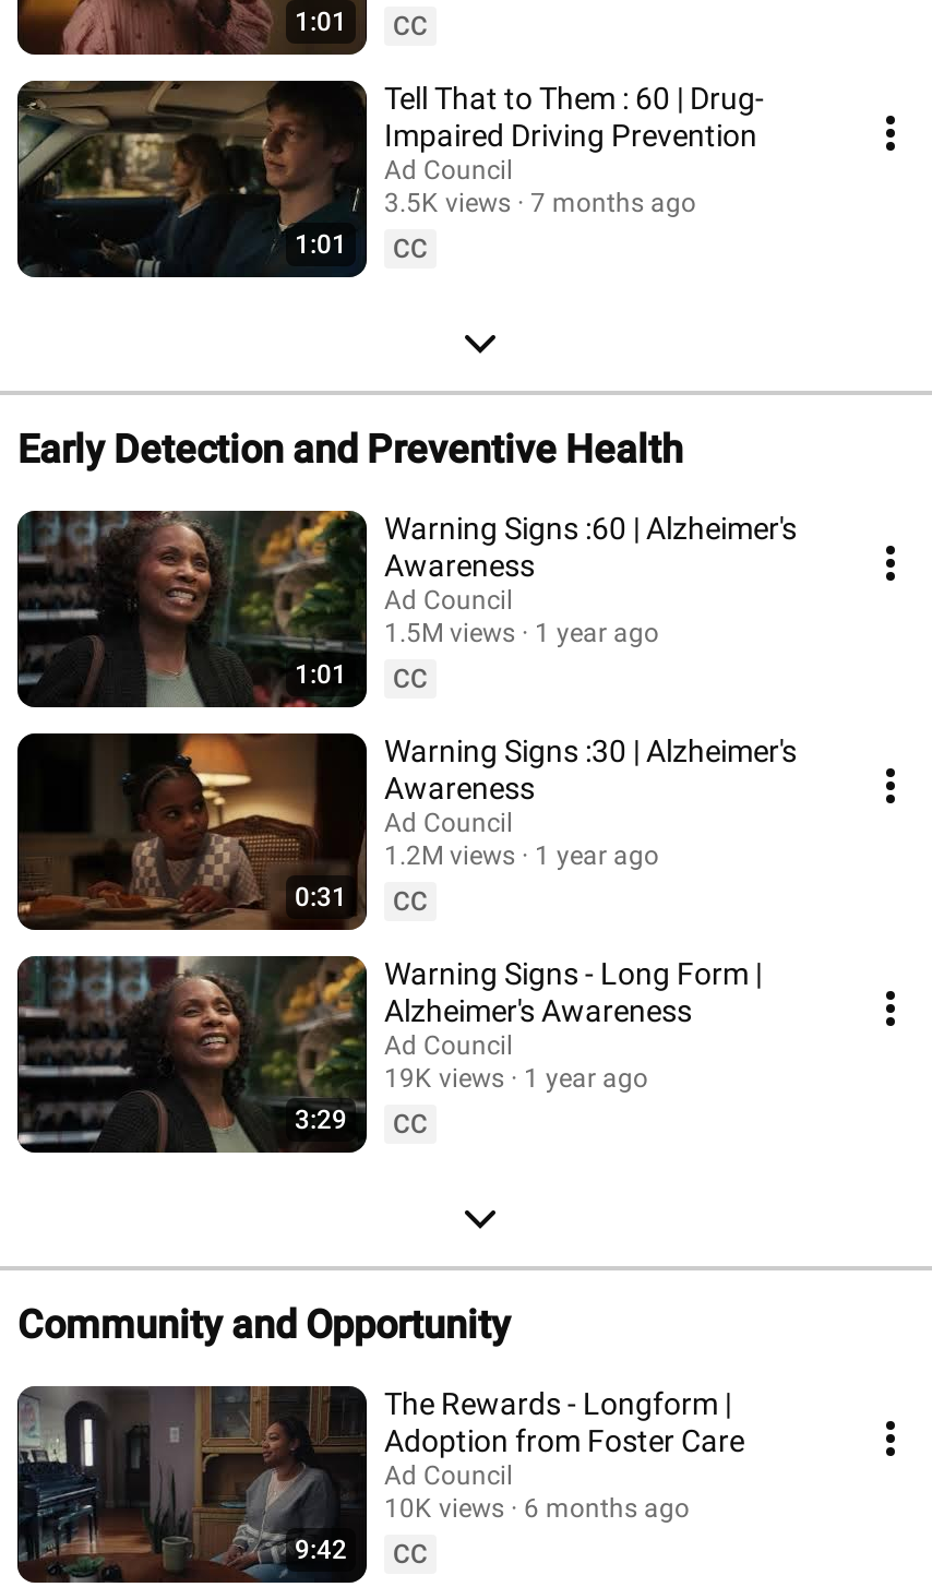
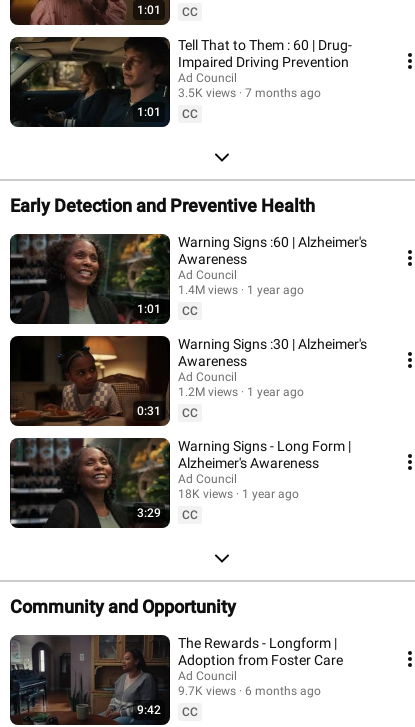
[384,617,659,647] 1.5M views 1 year ago -> [178,282,304,296] 1.4M views 1 year ago
[384,1062,648,1093] 19K views 1 year ago -> [178,486,299,500] 18K views 1 year ago
[384,1492,690,1523] 10K views 6 months ago -> [178,683,321,697] 9.7K views 6 months ago

